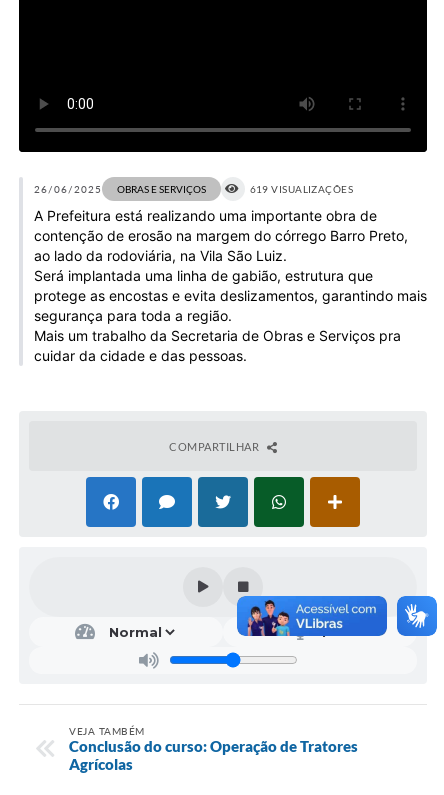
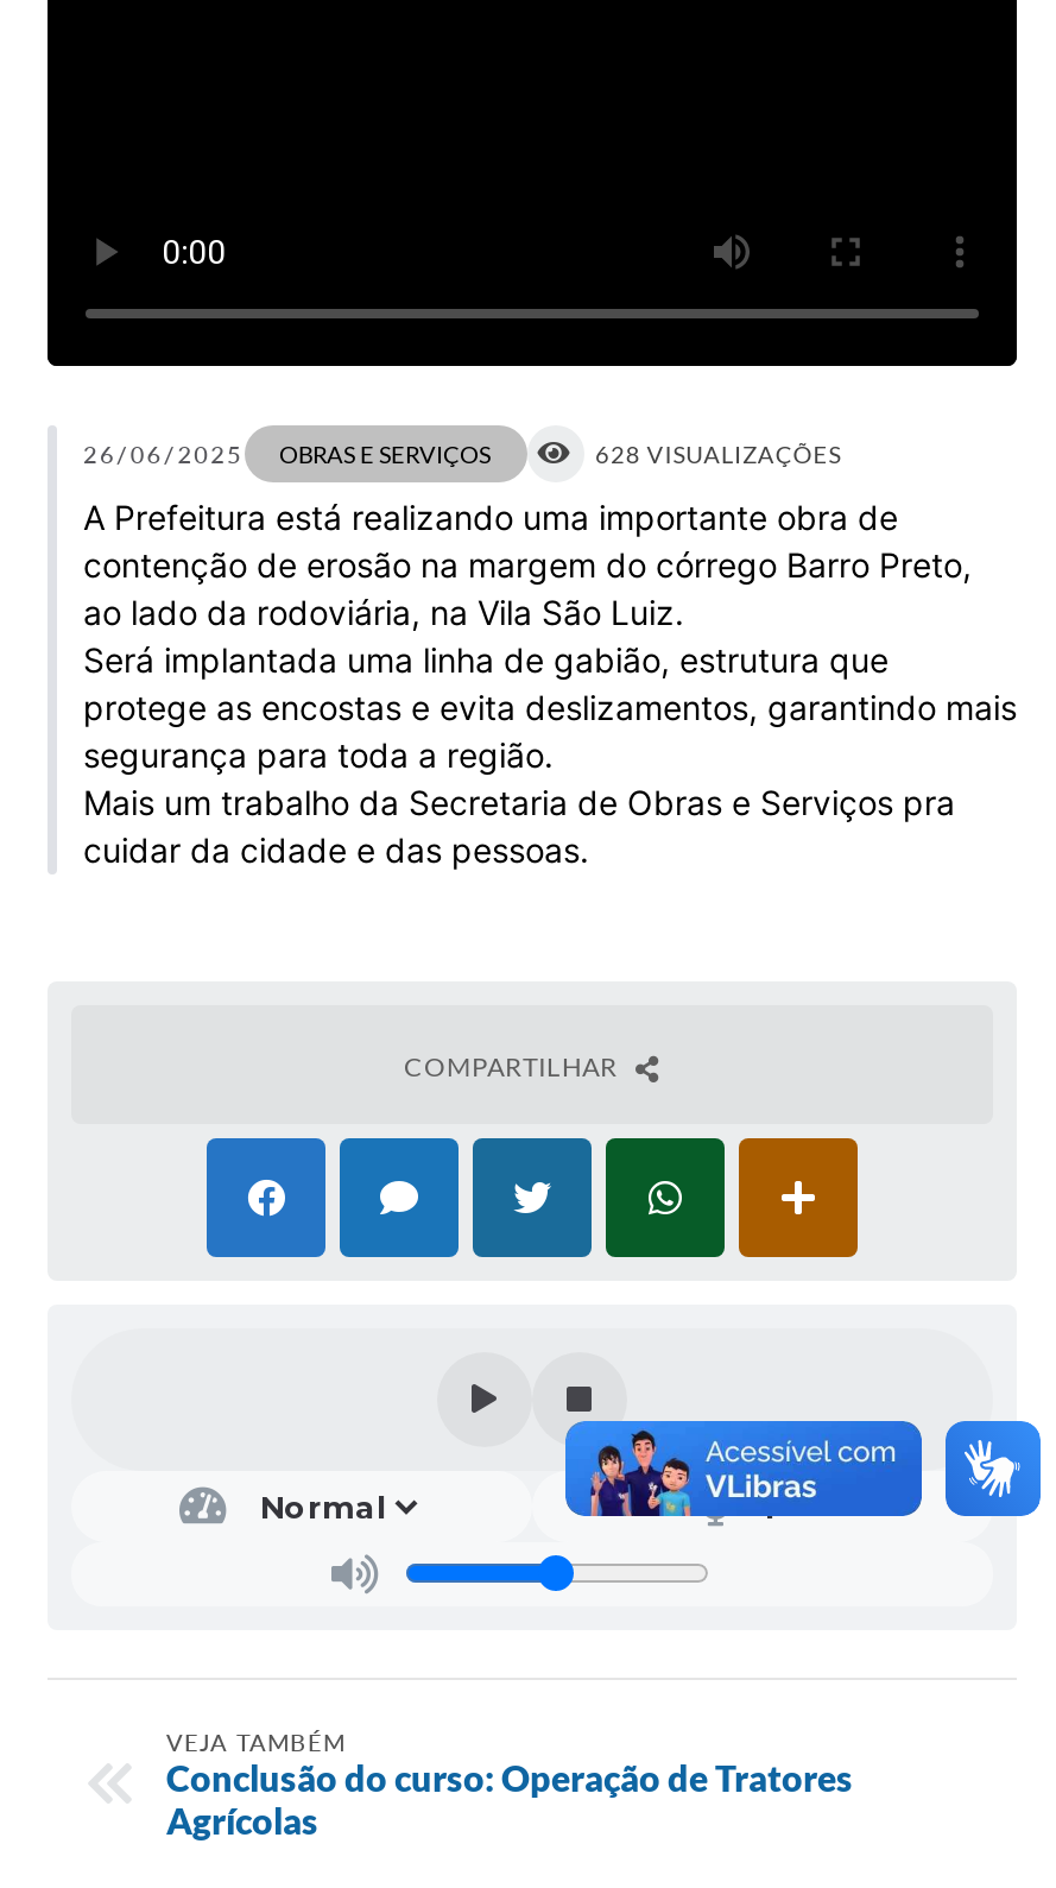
[249,183,353,195] 619 VISUALIZAÇÕES -> [595,439,841,467] 628 VISUALIZAÇÕES

